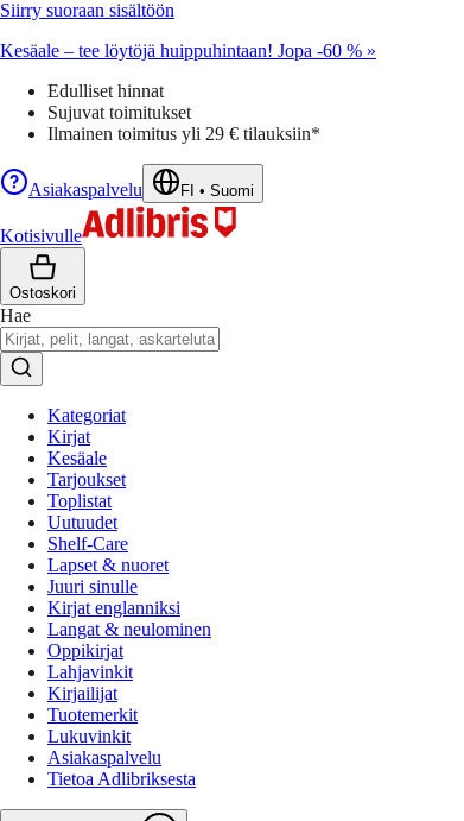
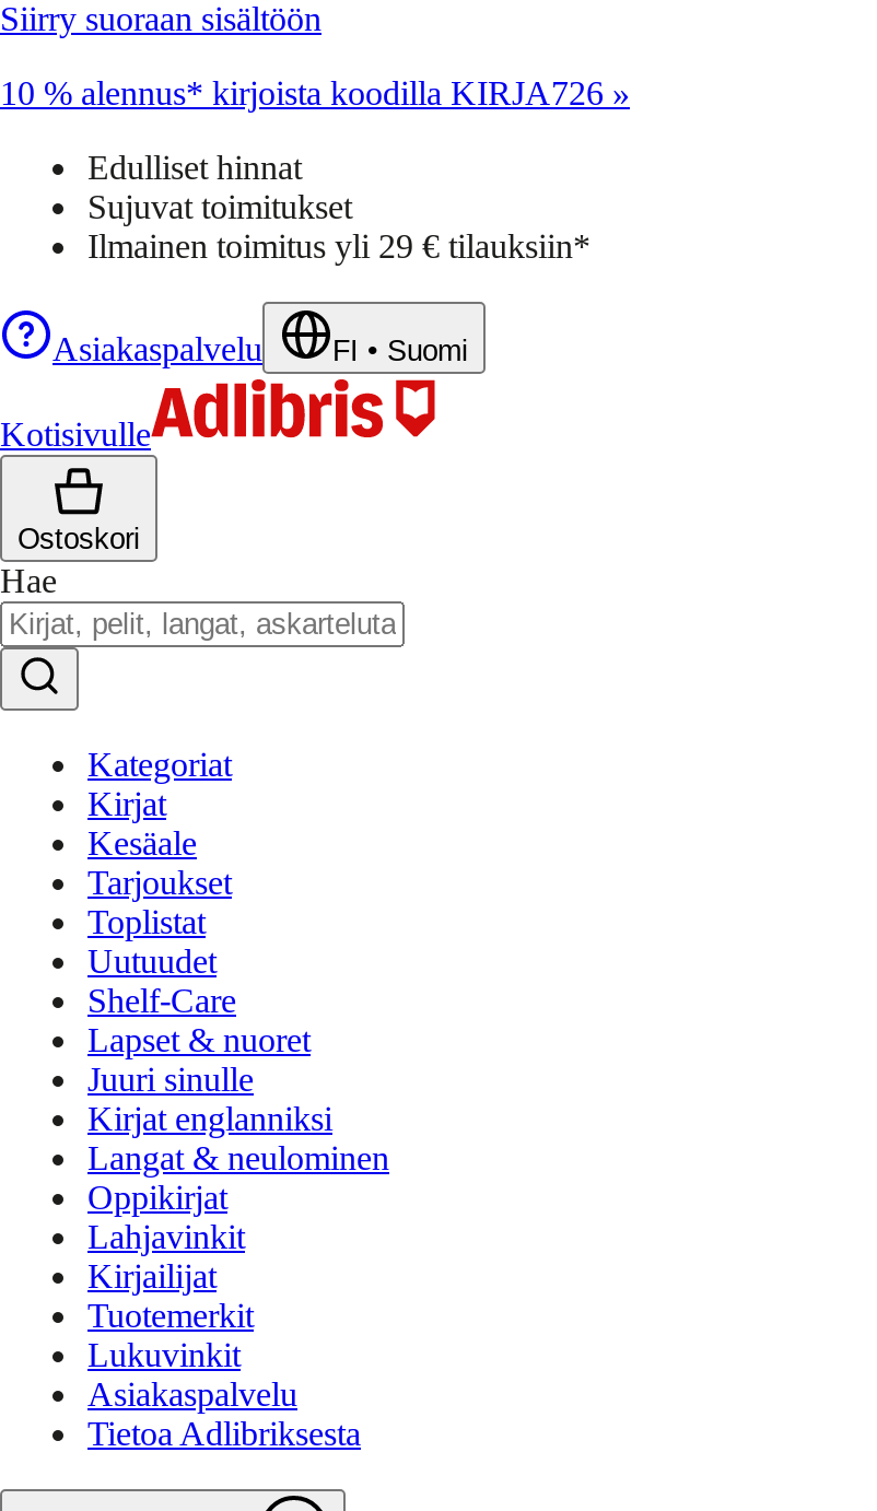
[0,40,376,61] Kesäale – tee löytöjä huippuhintaan! Jopa -60 % » -> [0,74,630,112] 10 % alennus* kirjoista koodilla KIRJA726 »

